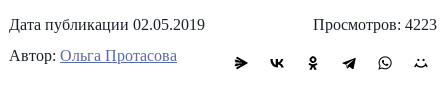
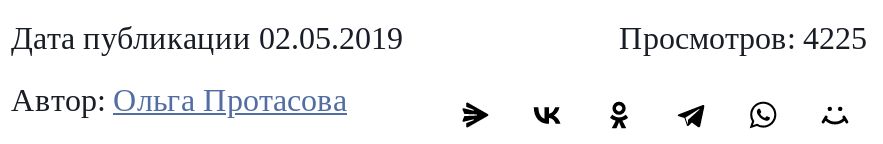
[313,16,437,33] Просмотров: 4223 -> [619,21,867,55] Просмотров: 4225

